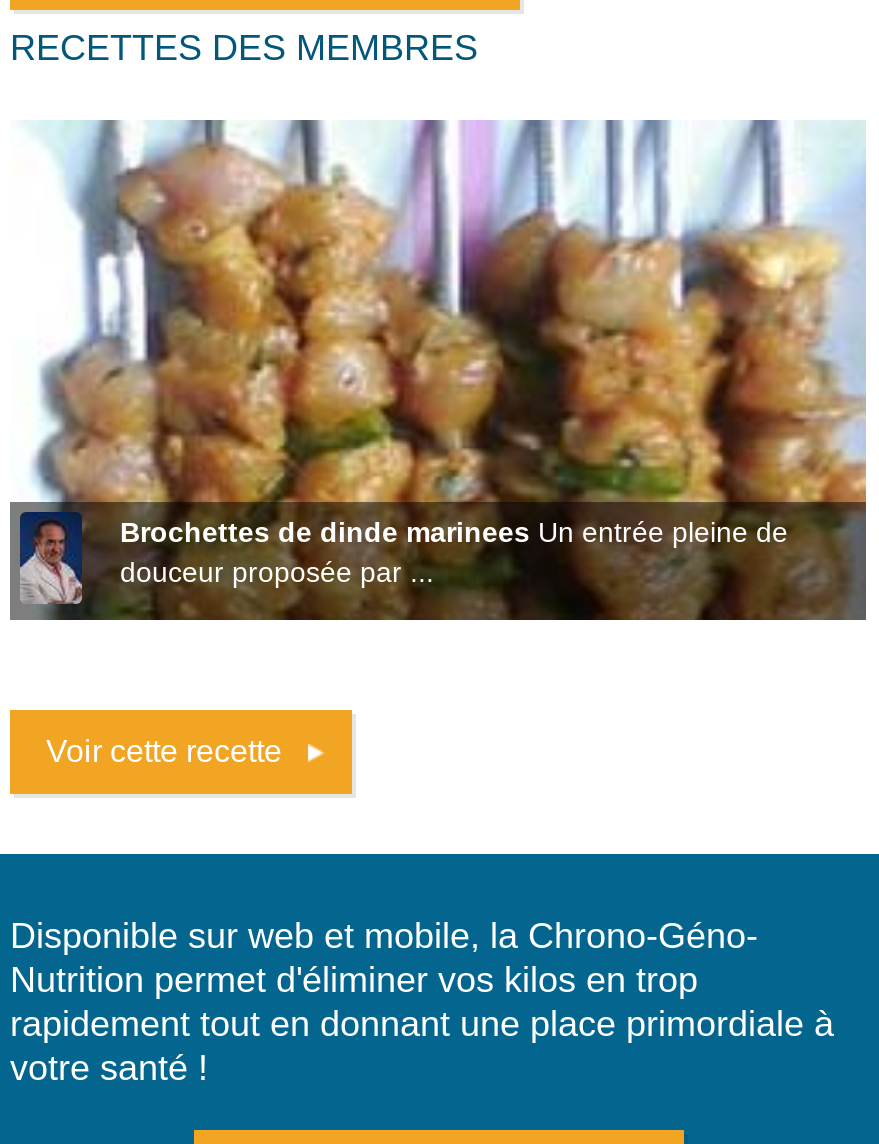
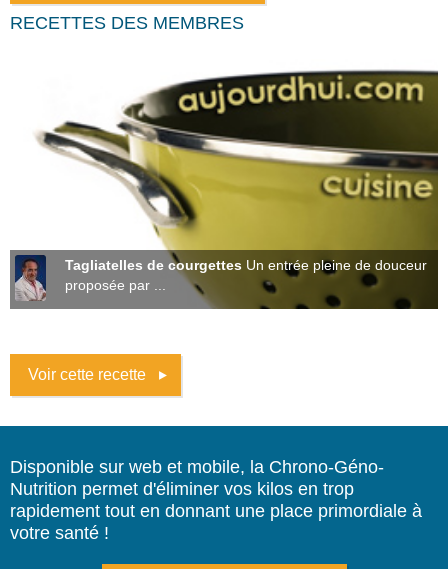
[30,118,868,622] [image] | Brochettes de dinde marinees Un entrée pleine de | douceur proposée par ... -> [21,59,439,309] [image] | Tagliatelles de courgettes Un entrée pleine de douceur | proposée par ...

